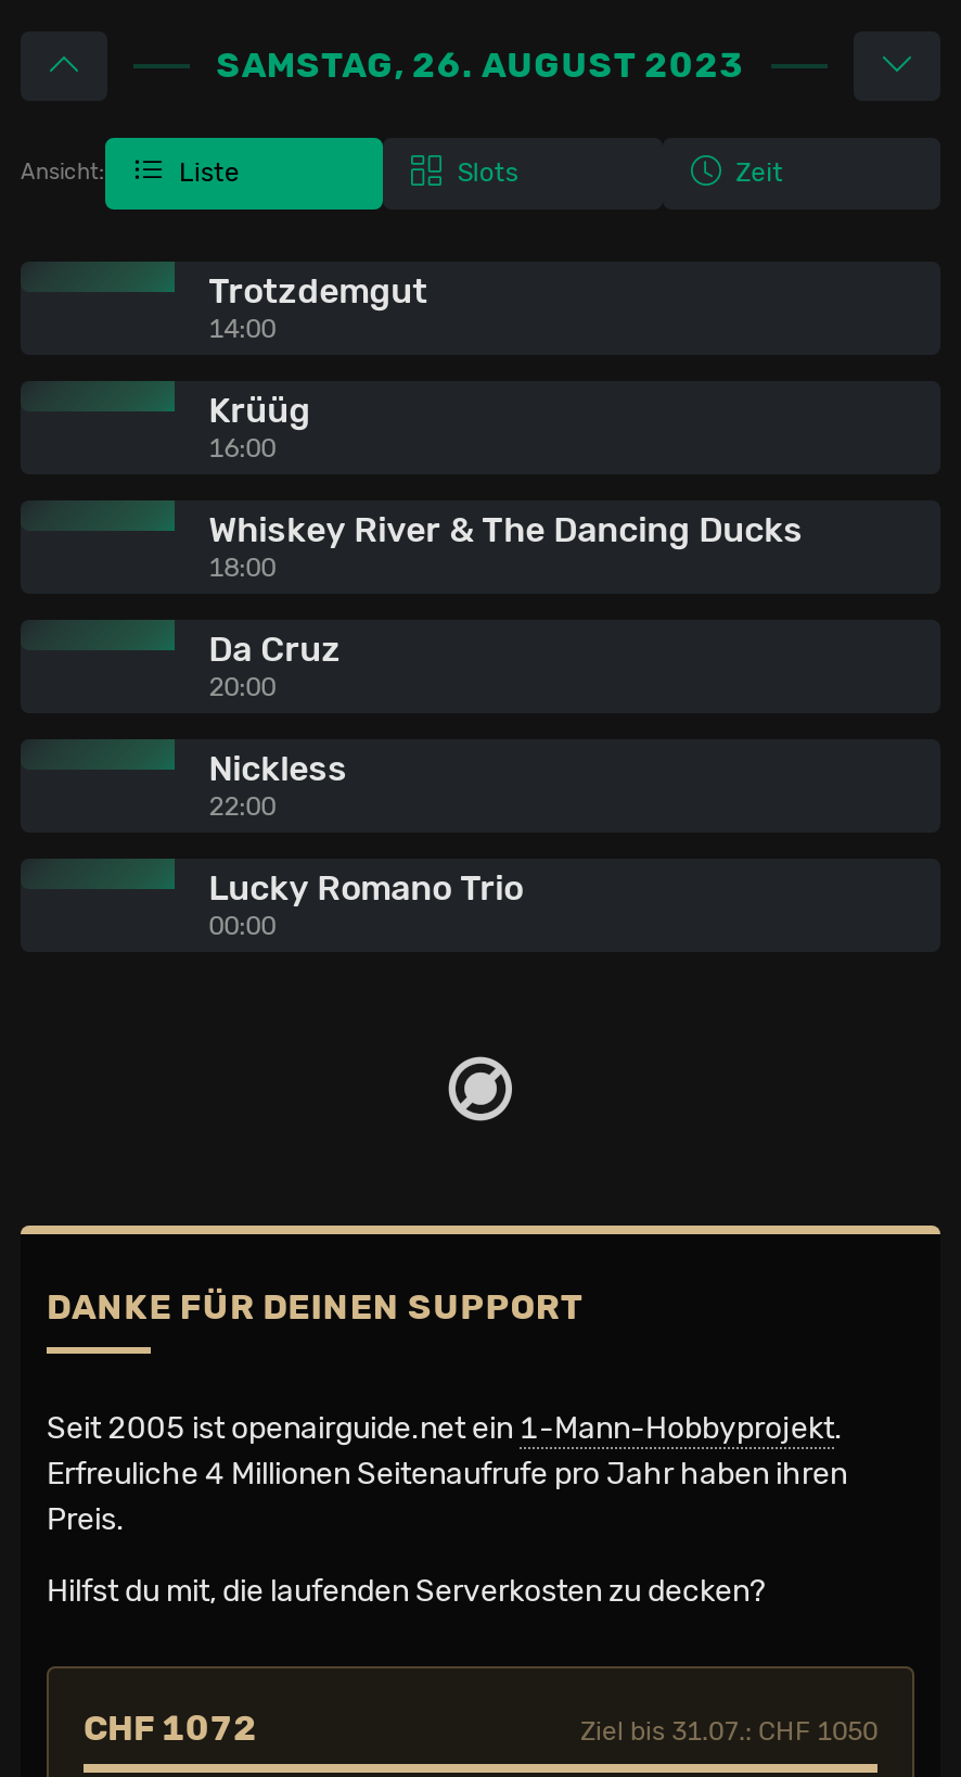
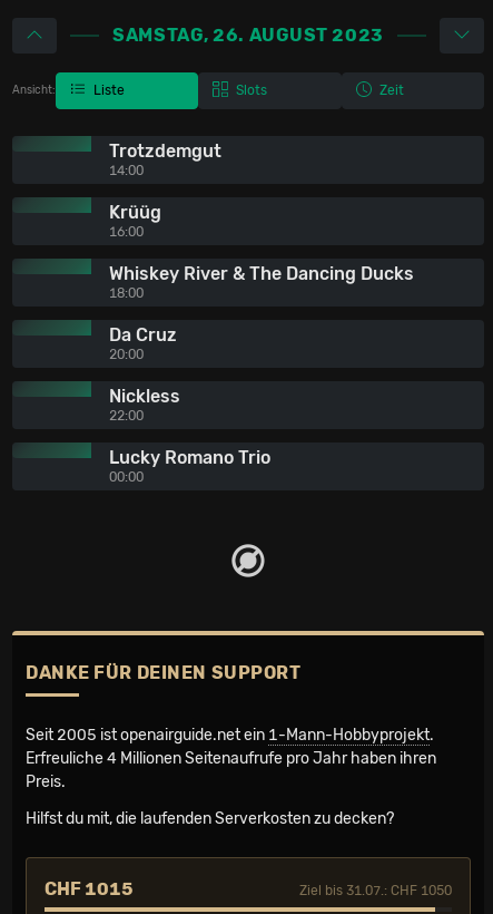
[84,1708,257,1749] CHF 1072 -> [45,878,134,900] CHF 1015

